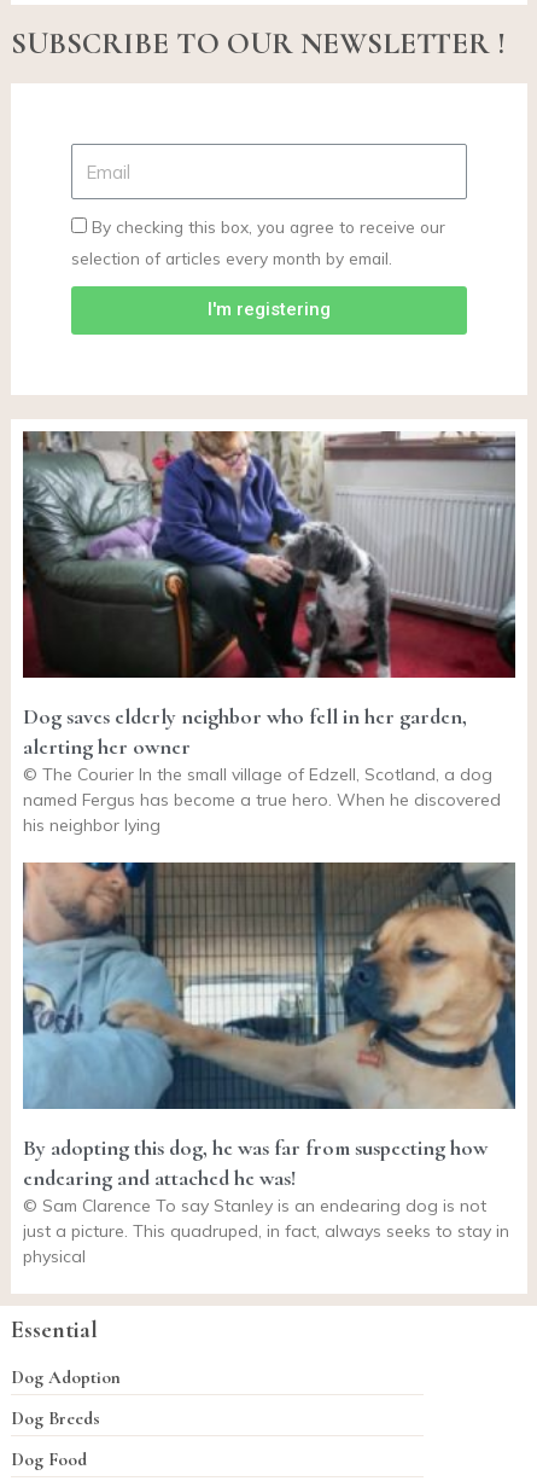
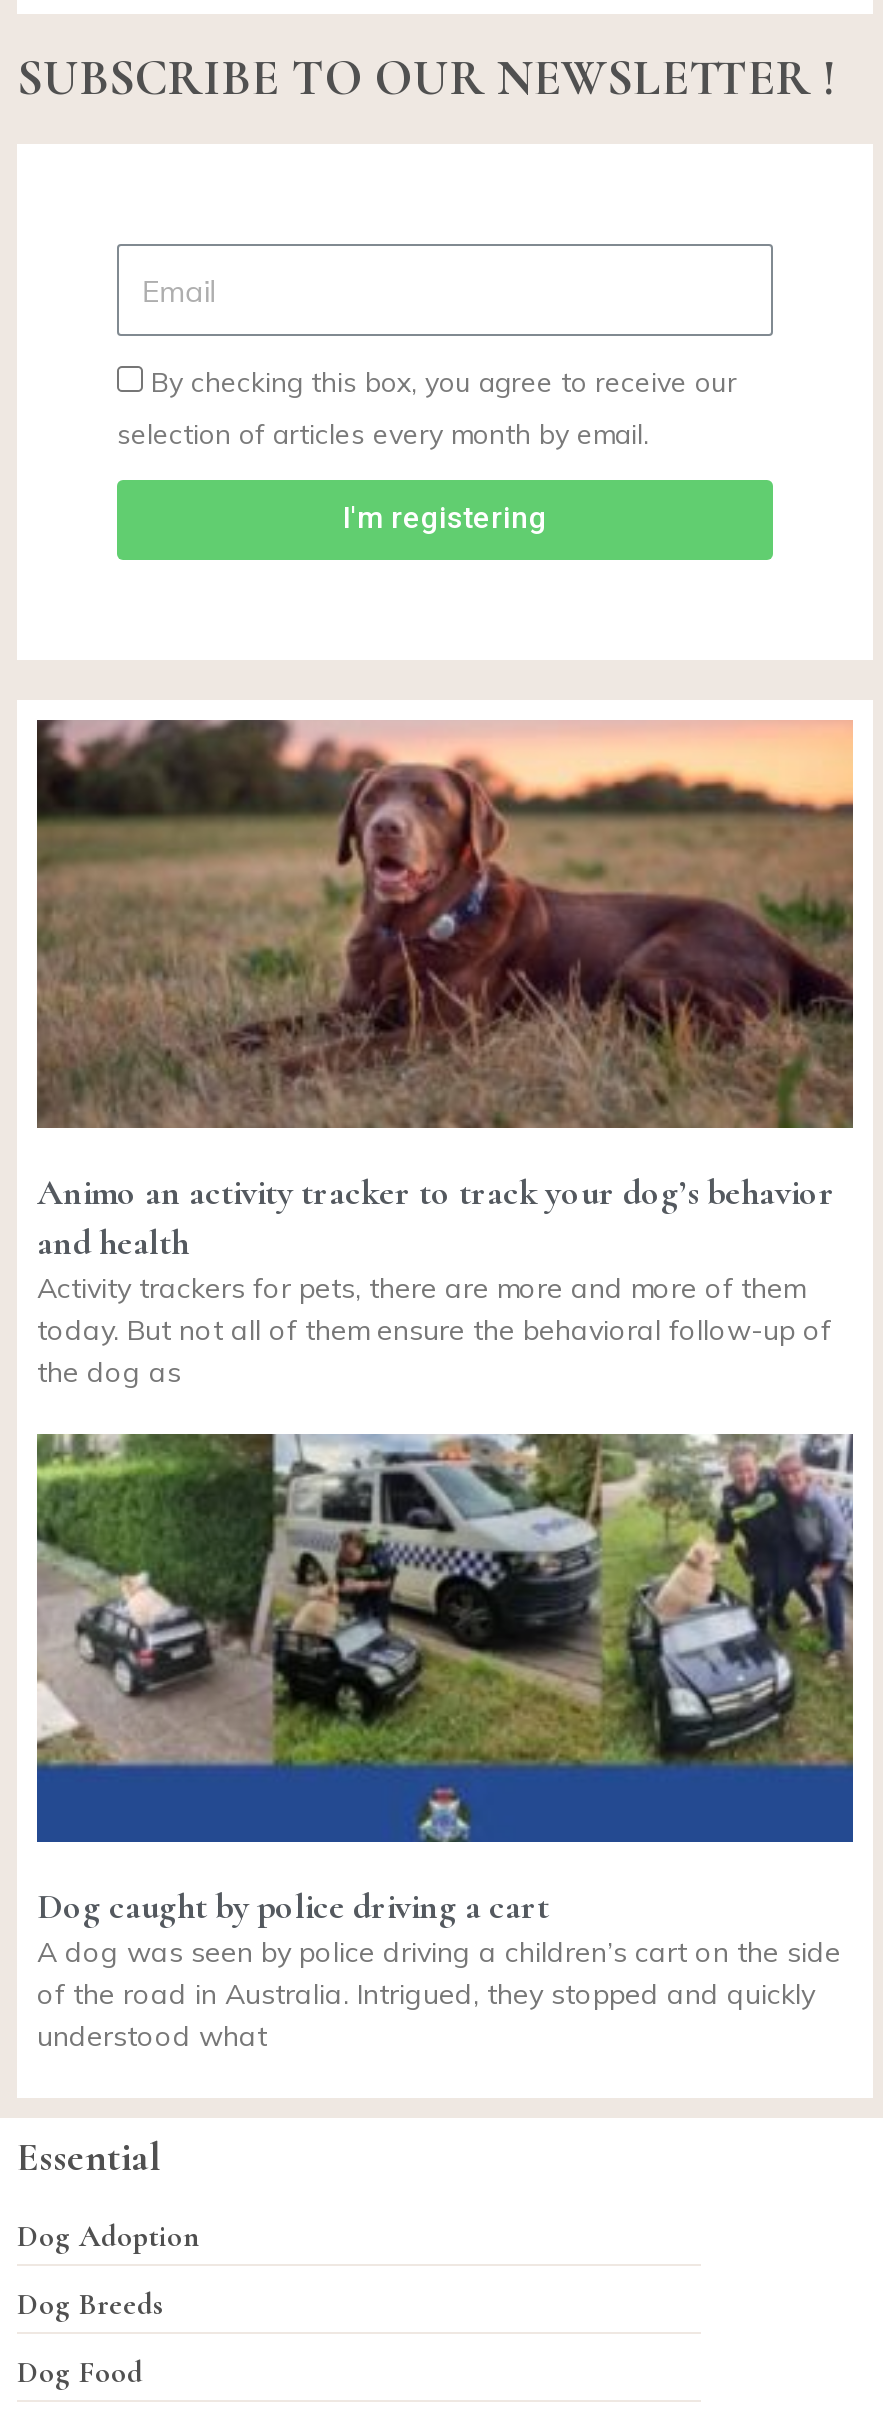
[23,431,516,836] [image] | Dog saves elderly neighbor who fell in her garden, | alerting her owner | © The Courier In the small village of Edzell, Scotland, a dog | named Fergus has become a true hero. When he discovered | his neighbor lying -> [35,720,855,1390] [image] | Animo an activity tracker to track your dog’s behavior | and health | Activity trackers for pets, there are more and more of them | today. But not all of them ensure the behavioral follow-up of | the dog as
[22,861,515,1267] [image] | By adopting this dog, he was far from suspecting how | endearing and attached he was! | © Sam Clarence To say Stanley is an endearing dog is not | just a picture. This quadruped, in fact, always seeks to stay in | physical -> [35,1432,853,2054] [image] | Dog caught by police driving a cart | A dog was seen by police driving a children’s cart on the side | of the road in Australia. Intrigued, they stopped and quickly | understood what

